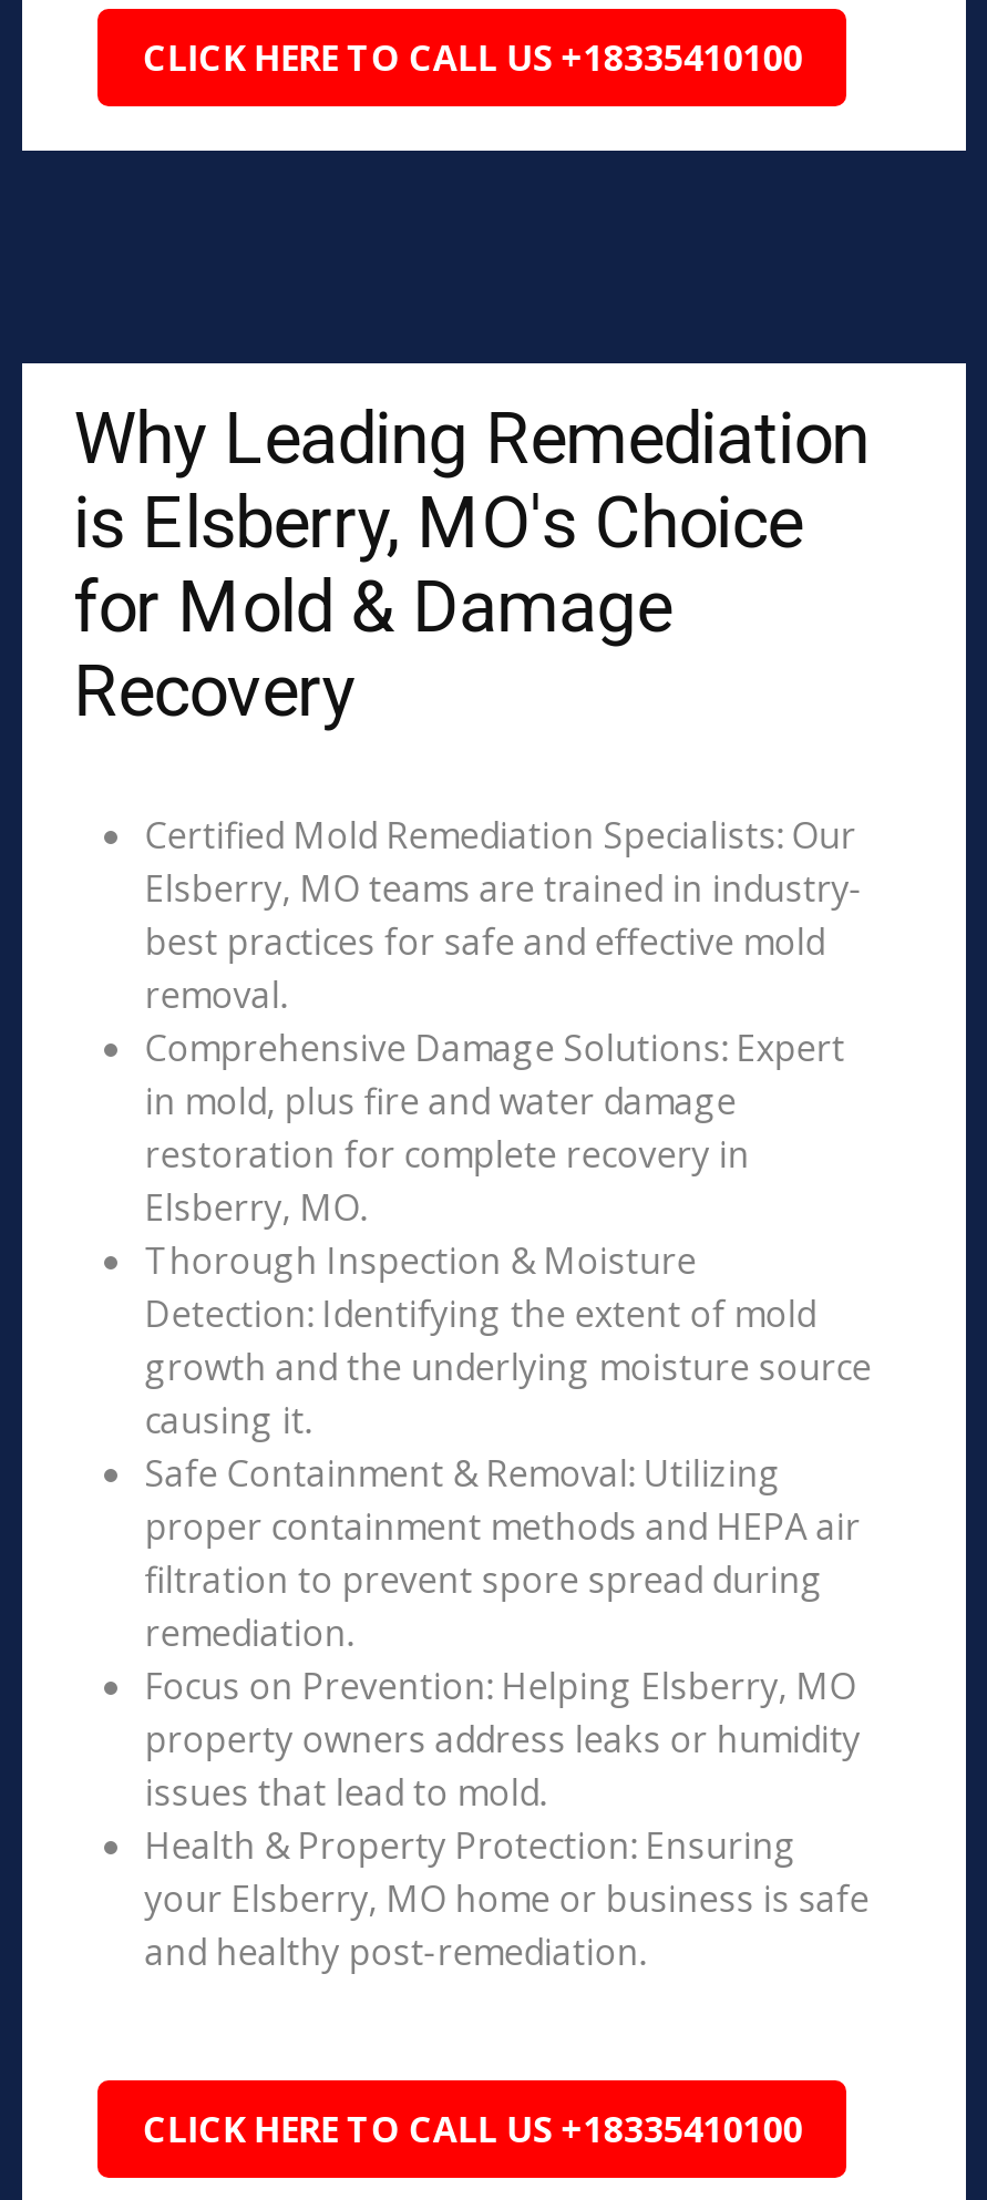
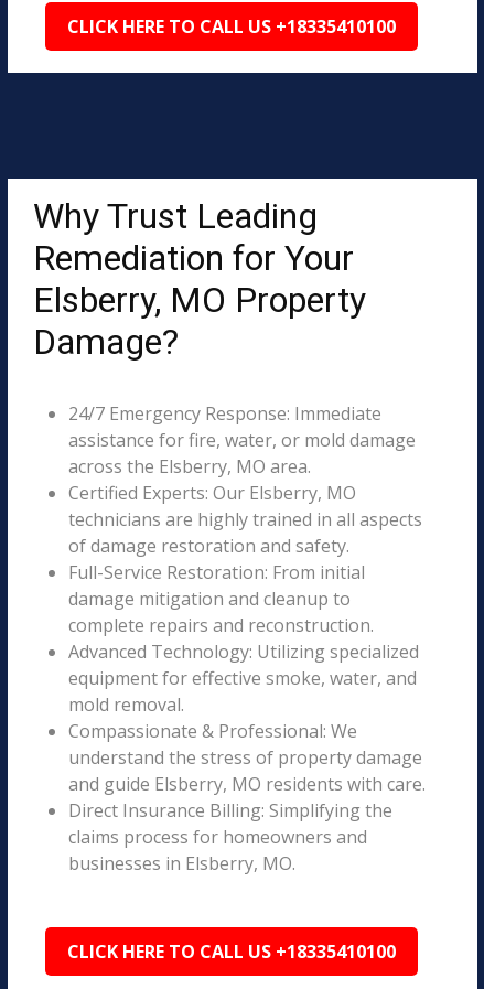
[74,397,869,733] Why Leading Remediation | is Elsberry, MO's Choice | for Mold & Damage | Recovery -> [33,195,366,363] Why Trust Leading | Remediation for Your | Elsberry, MO Property | Damage?
[144,811,871,1976] Certified Mold Remediation Specialists: Our | Elsberry, MO teams are trained in industry- | best practices for safe and effective mold | removal. | Comprehensive Damage Solutions: Expert | in mold, plus fire and water damage | restoration for complete recovery in | Elsberry, MO. | Thorough Inspection & Moisture | Detection: Identifying the extent of mold | growth and the underlying moisture source | causing it. | Safe Containment & Removal: Utilizing | proper containment methods and HEPA air | filtration to prevent spore spread during | remediation. | Focus on Prevention: Helping Elsberry, MO | property owners address leaks or humidity | issues that lead to mold. | Health & Property Protection: Ensuring | your Elsberry, MO home or business is safe | and healthy post-remediation. -> [69,401,426,875] 24/7 Emergency Response: Immediate | assistance for fire, water, or mold damage | across the Elsberry, MO area. | Certified Experts: Our Elsberry, MO | technicians are highly trained in all aspects | of damage restoration and safety. | Full-Service Restoration: From initial | damage mitigation and cleanup to | complete repairs and reconstruction. | Advanced Technology: Utilizing specialized | equipment for effective smoke, water, and | mold removal. | Compassionate & Professional: We | understand the stress of property damage | and guide Elsberry, MO residents with care. | Direct Insurance Billing: Simplifying the | claims process for homeowners and | businesses in Elsberry, MO.

